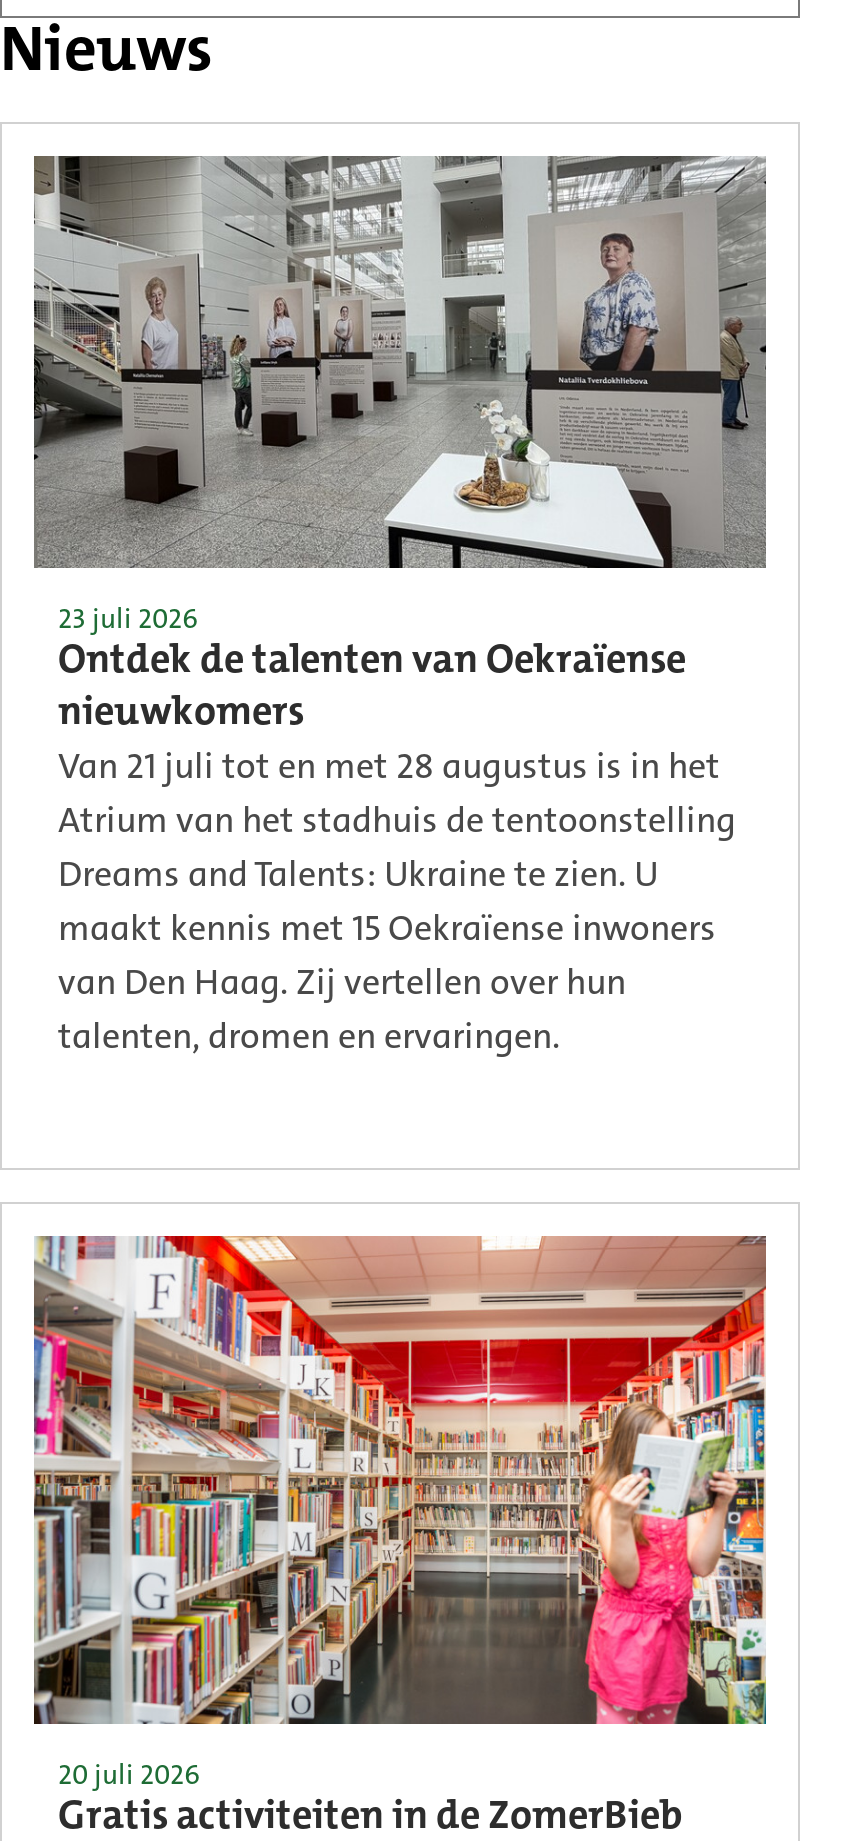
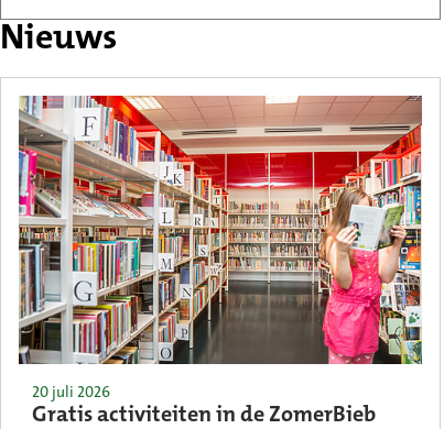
[32,154,766,1059] [image] | 23 juli 2026 | Van 21 juli tot en met 28 augustus is in het | Atrium van het stadhuis de tentoonstelling | Dreams and Talents: Ukraine te zien. U | maakt kennis met 15 Oekraïense inwoners | van Den Haag. Zij vertellen over hun | talenten, dromen en ervaringen. -> none
[58,641,686,733] Ontdek de talenten van Oekraïense | nieuwkomers -> none

